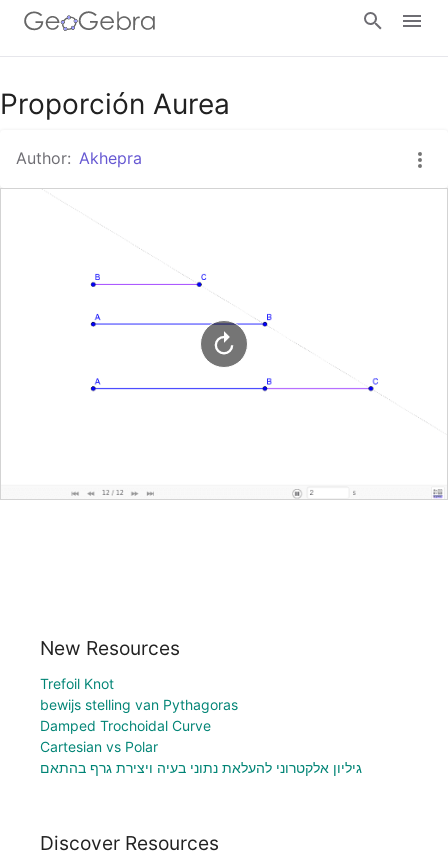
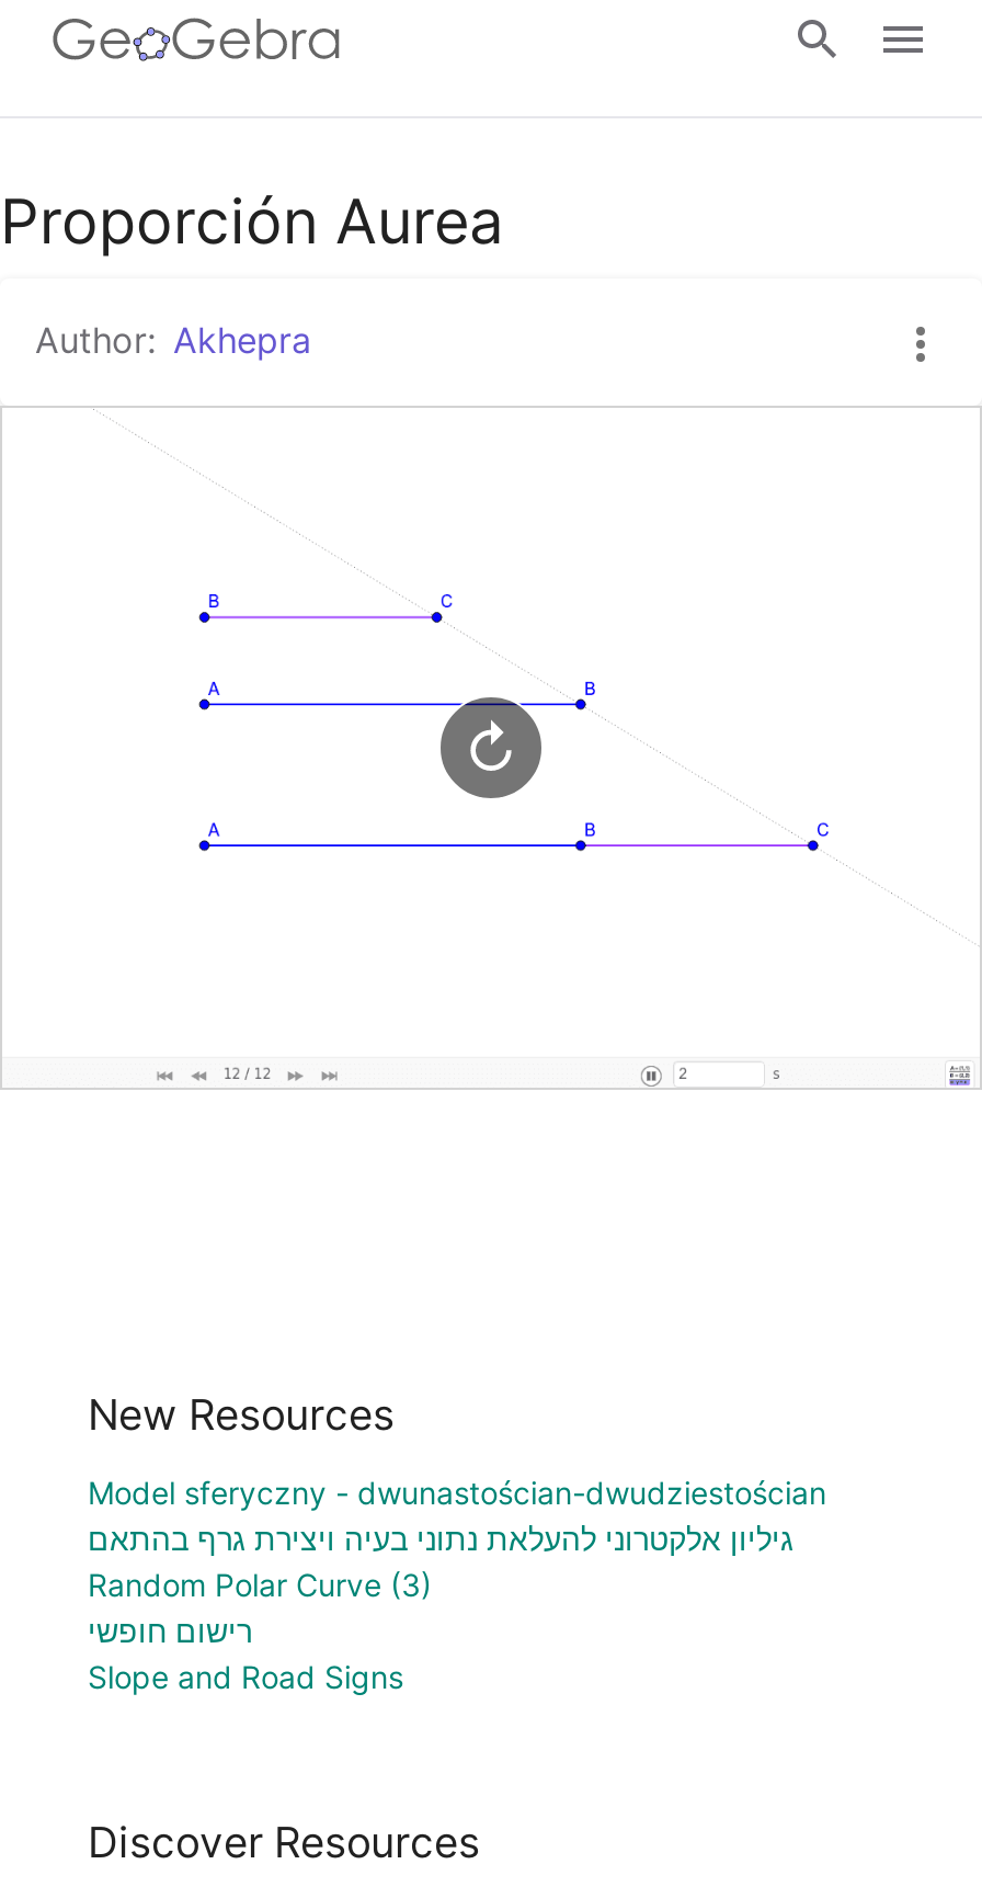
[40,675,238,755] Trefoil Knot | bewijs stelling van Pythagoras | Damped Trochoidal Curve | Cartesian vs Polar -> [88,1473,826,1510] Model sferyczny - dwunastościan-dwudziestościan
moved [40,759,362,776] -> [88,1519,793,1557]: גיליון אלקטרוני להעלאת נתוני בעיה ויצירת גרף בהתאם
none -> [88,1565,432,1695] Random Polar Curve (3) | רישום חופשי | Slope and Road Signs

